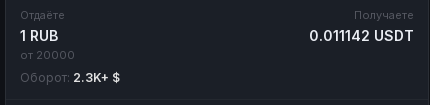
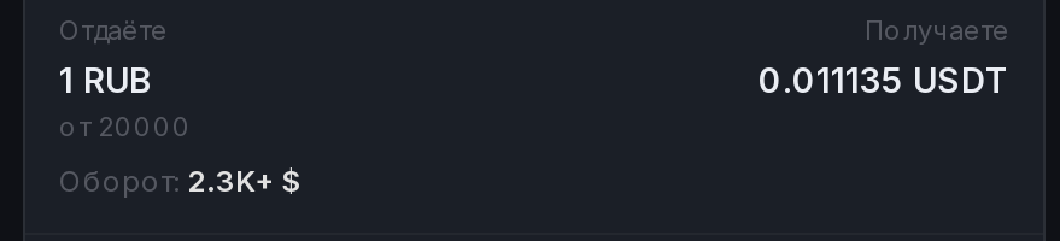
[309,26,414,43] 0.011142 USDT -> [759,58,1009,99] 0.011135 USDT

